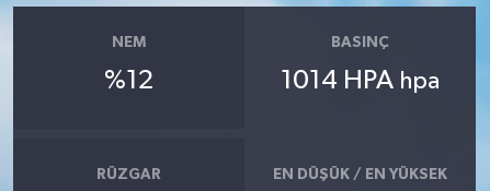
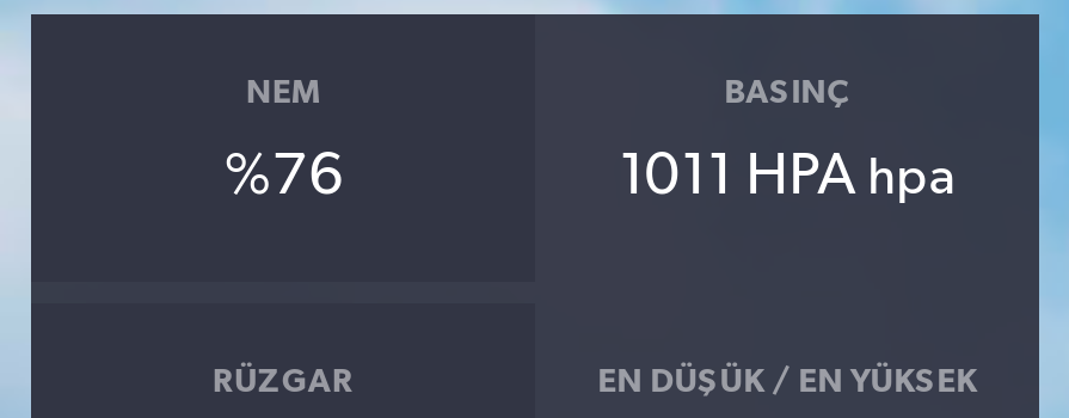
[104,67,153,94] %12 -> [224,147,341,205] %76
[281,67,440,94] 1014 HPA hpa -> [619,147,956,205] 1011 HPA hpa

